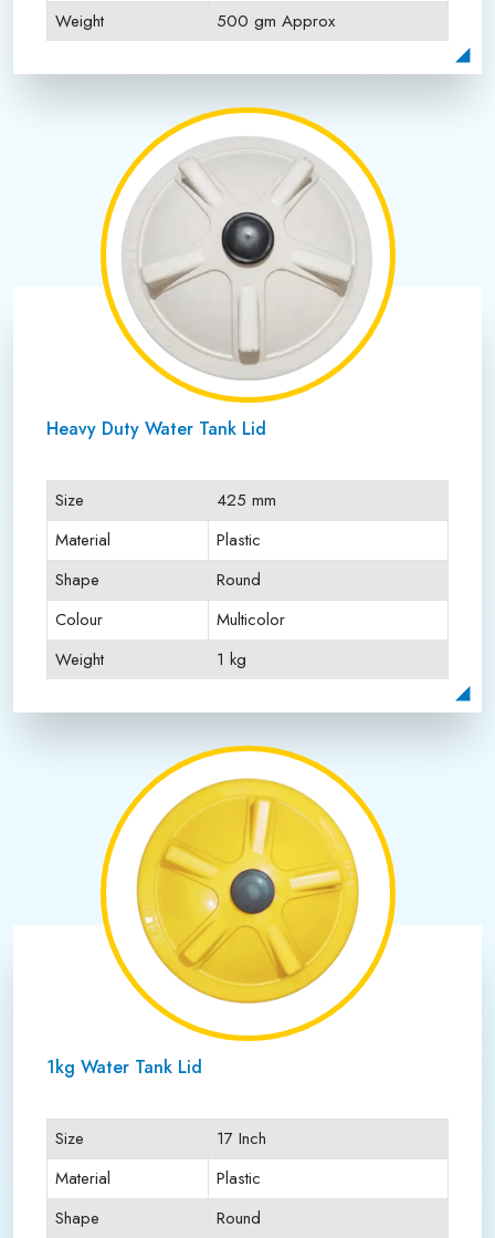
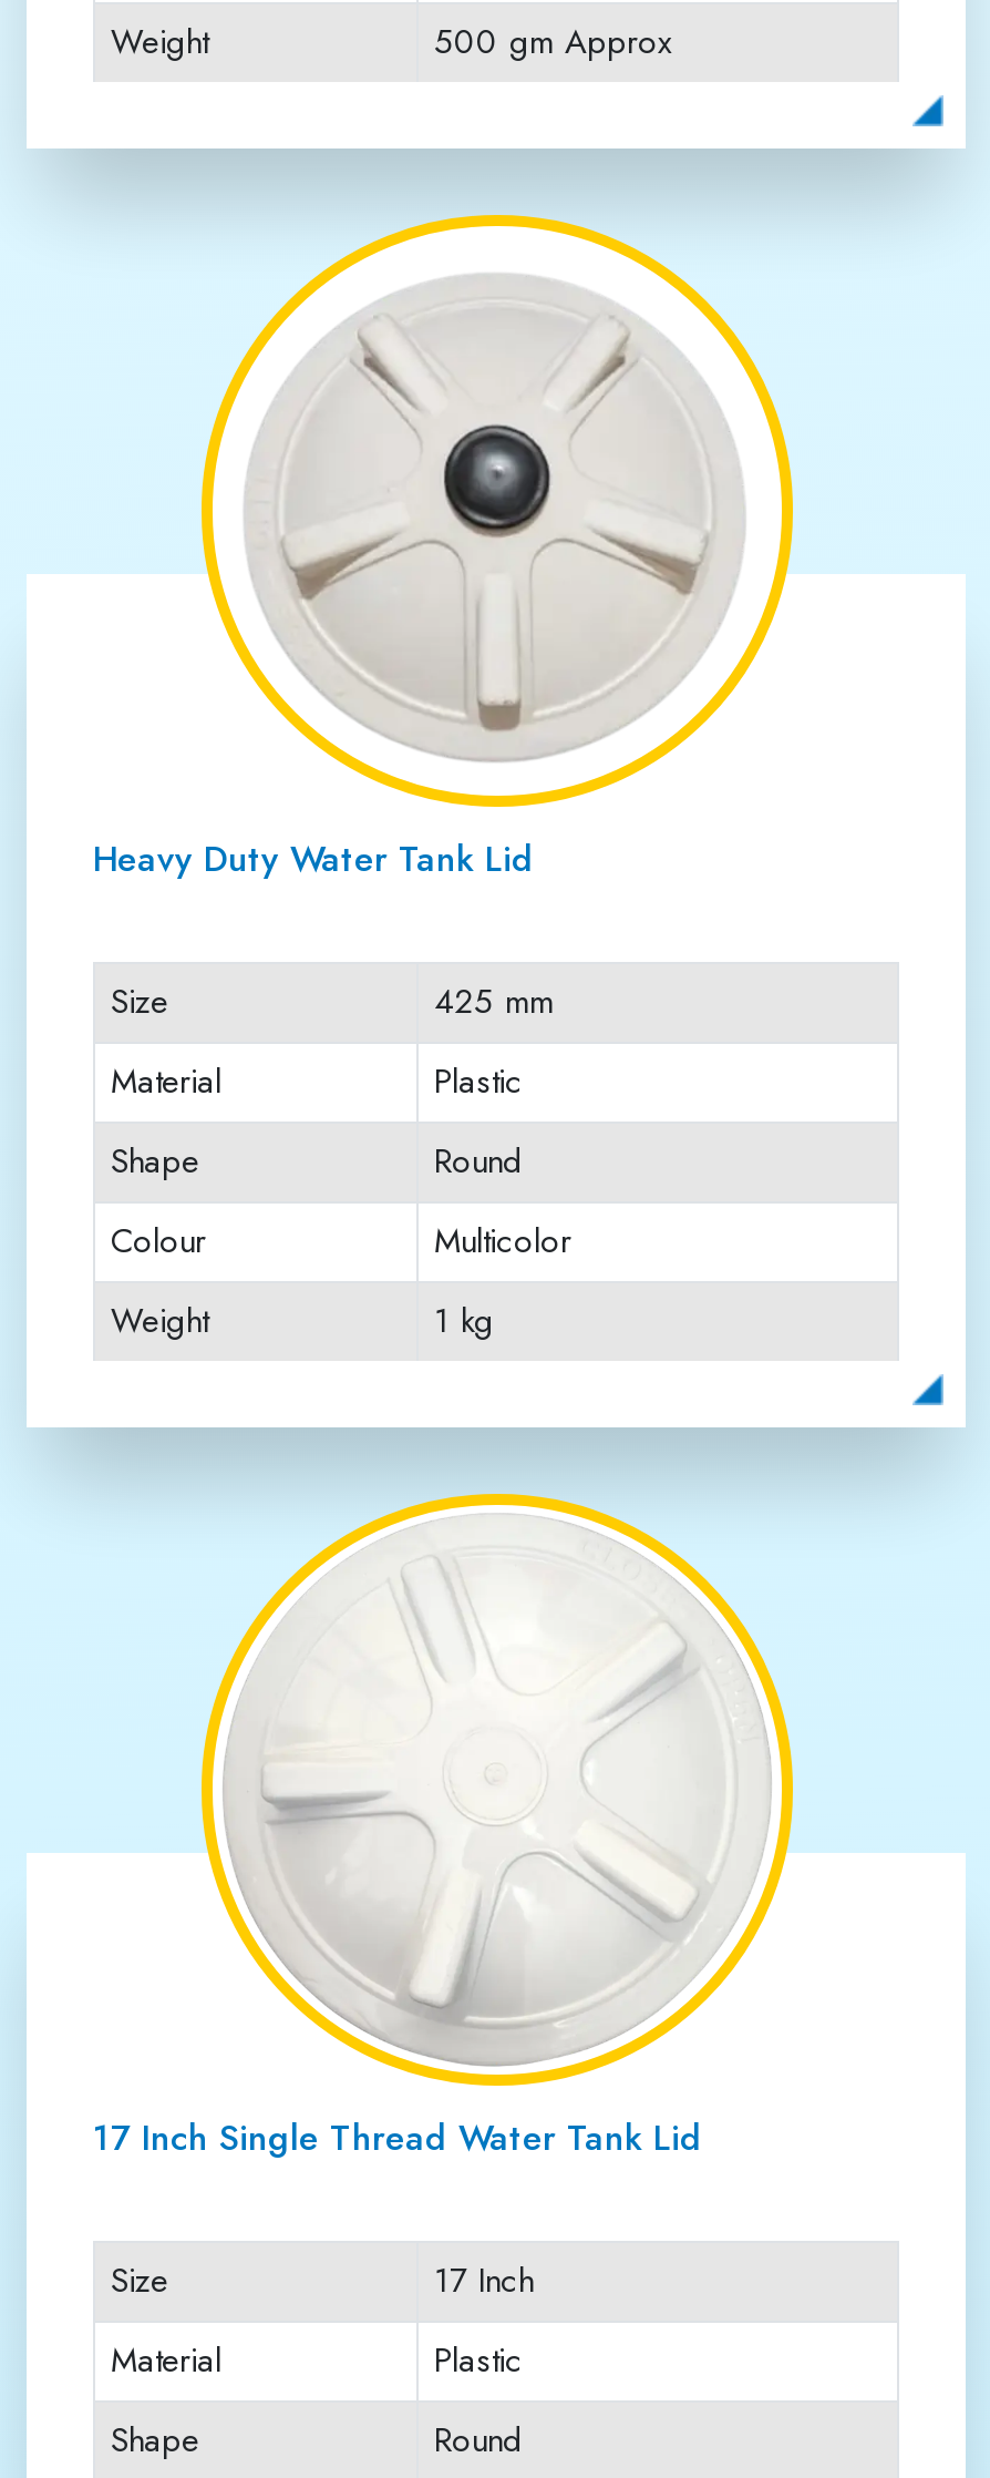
[46,758,383,1080] [image] | 1kg Water Tank Lid -> [93,1514,773,2163] [image] | 17 Inch Single Thread Water Tank Lid

